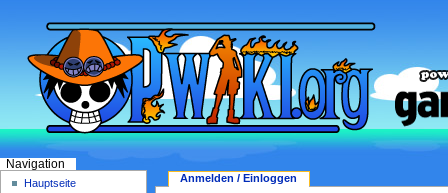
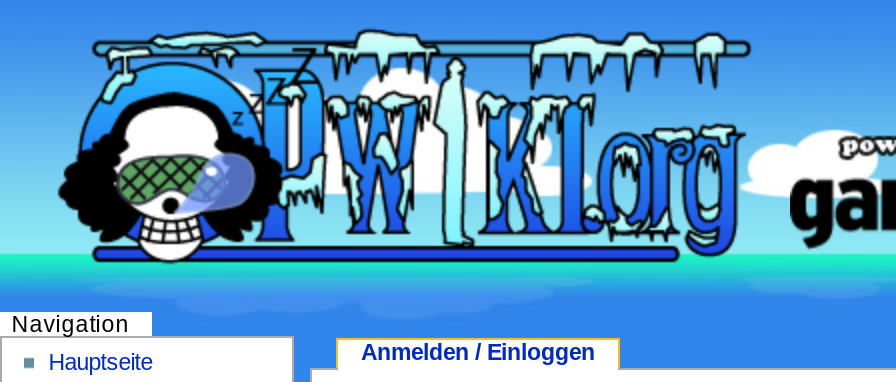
[26,17,368,126] [image] -> [56,28,738,248] [image]

